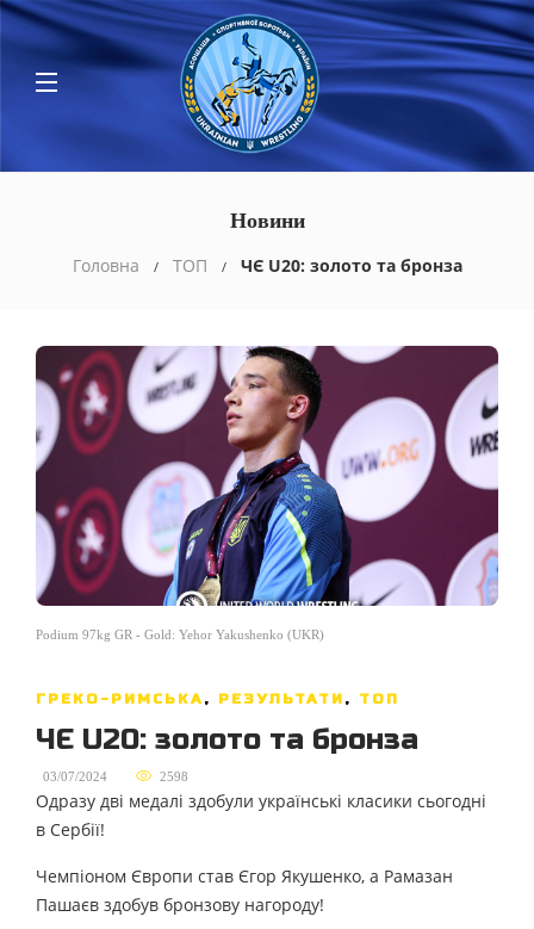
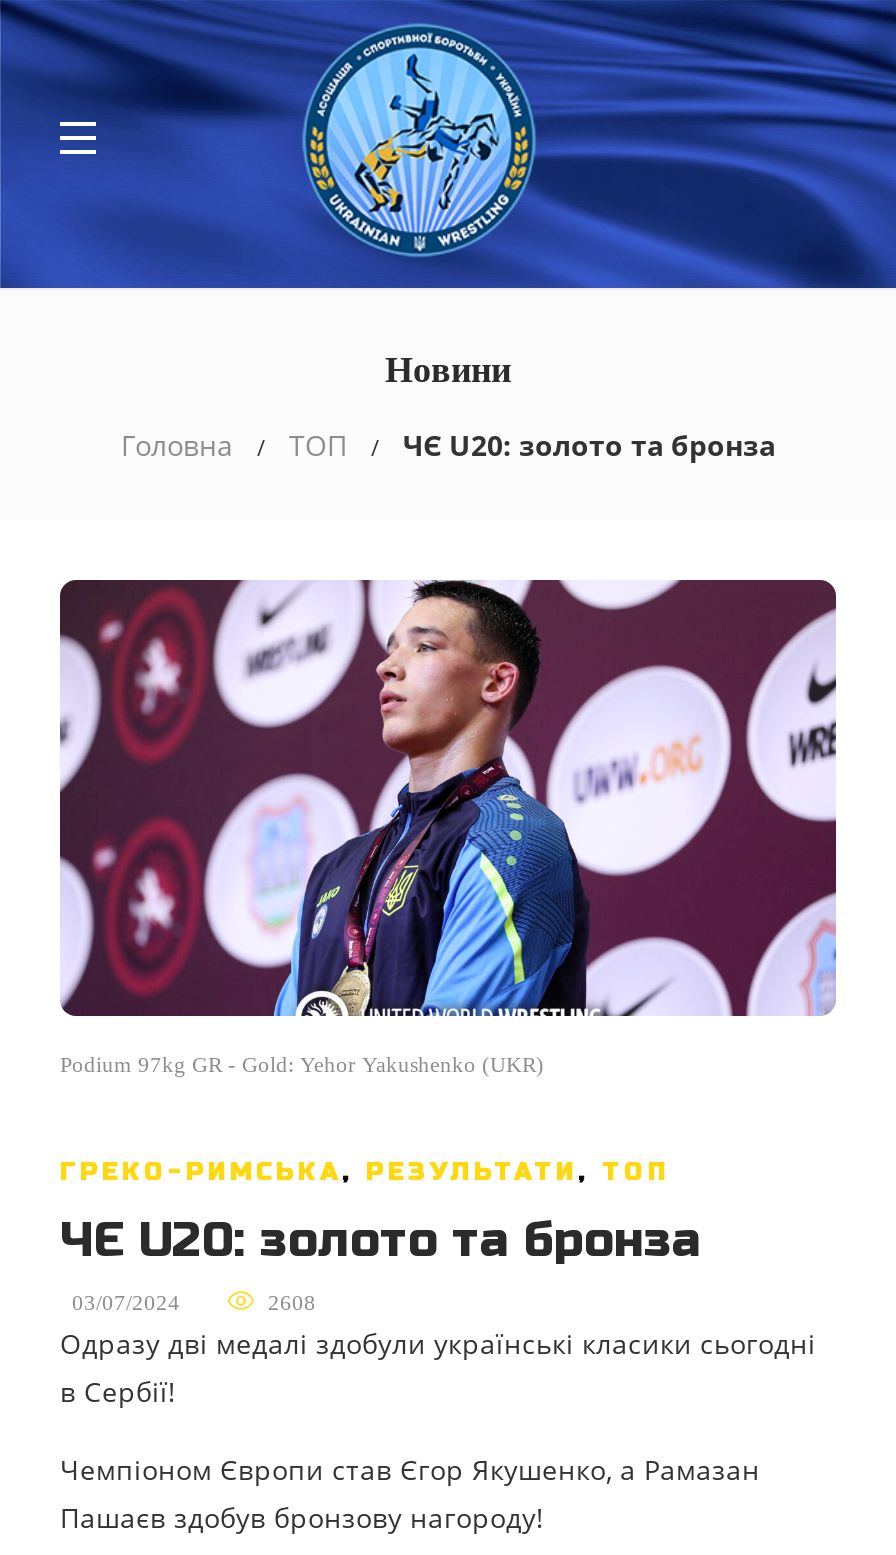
[156,769,188,784] 2598 -> [262,1290,316,1314] 2608

